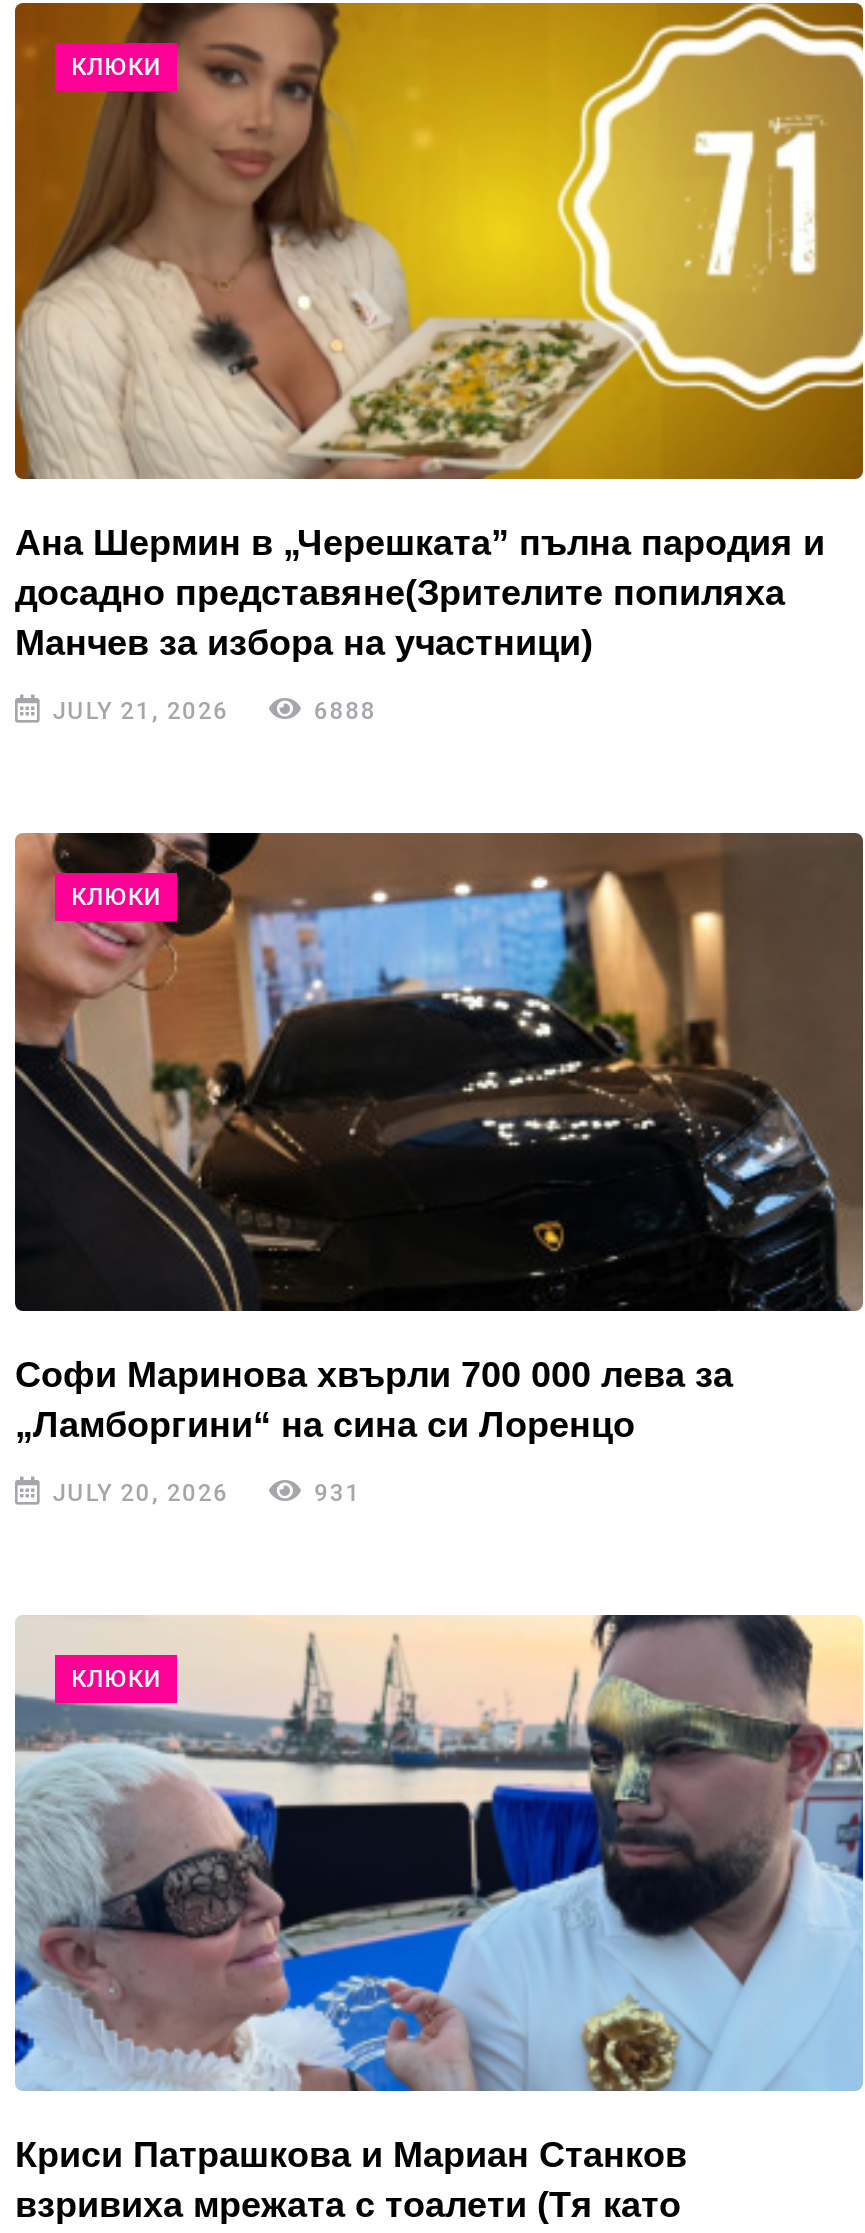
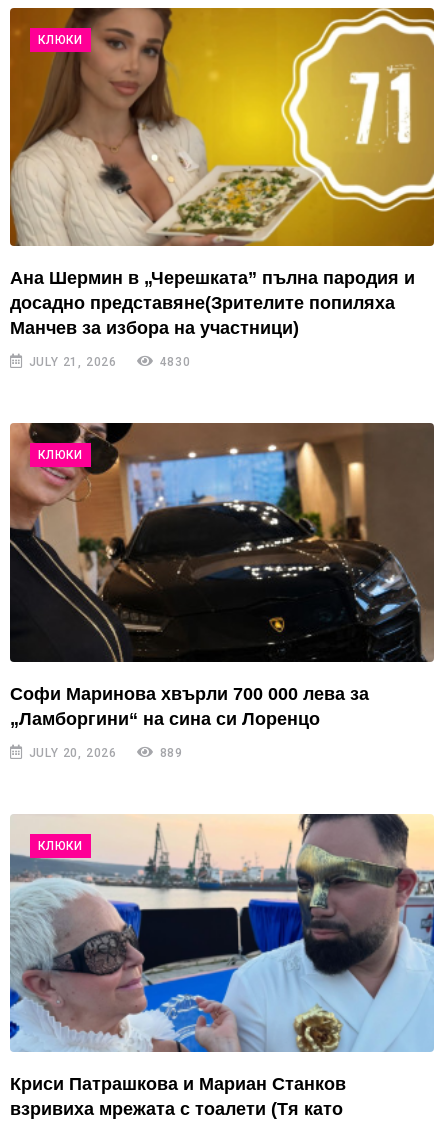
[307,698,377,726] 6888 -> [156,355,191,369] 4830
[307,1479,361,1507] 931 -> [156,746,183,760] 889

